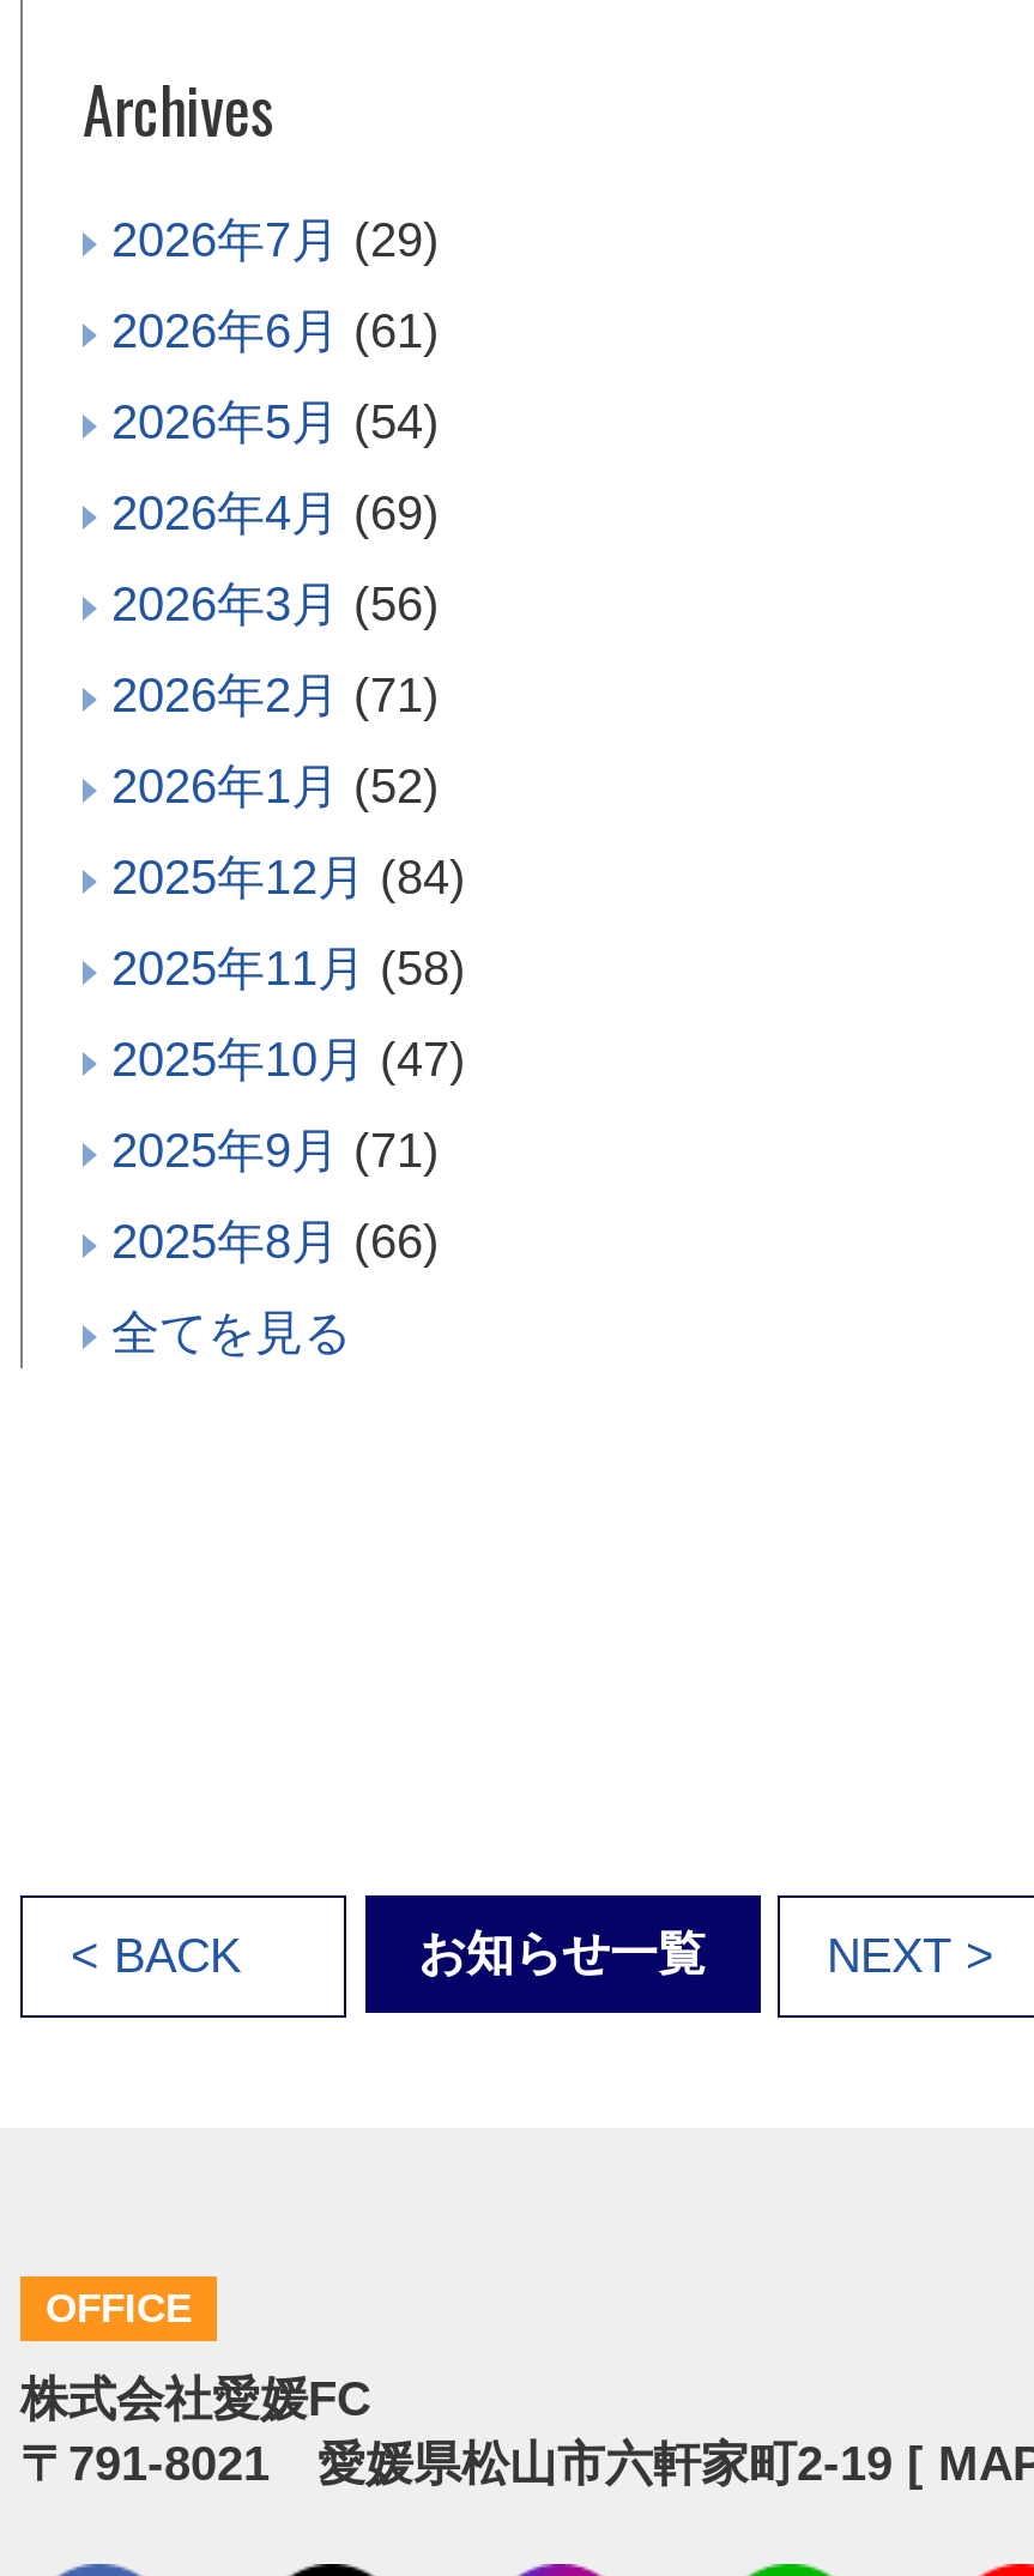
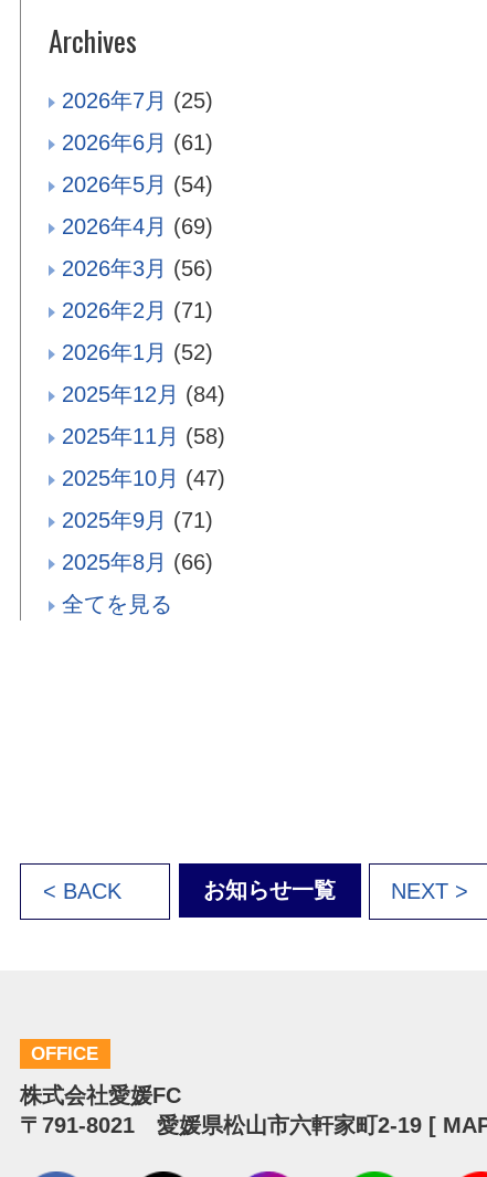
[111,213,440,266] 2026年7月(29) -> [62,88,213,113] 2026年7月(25)

